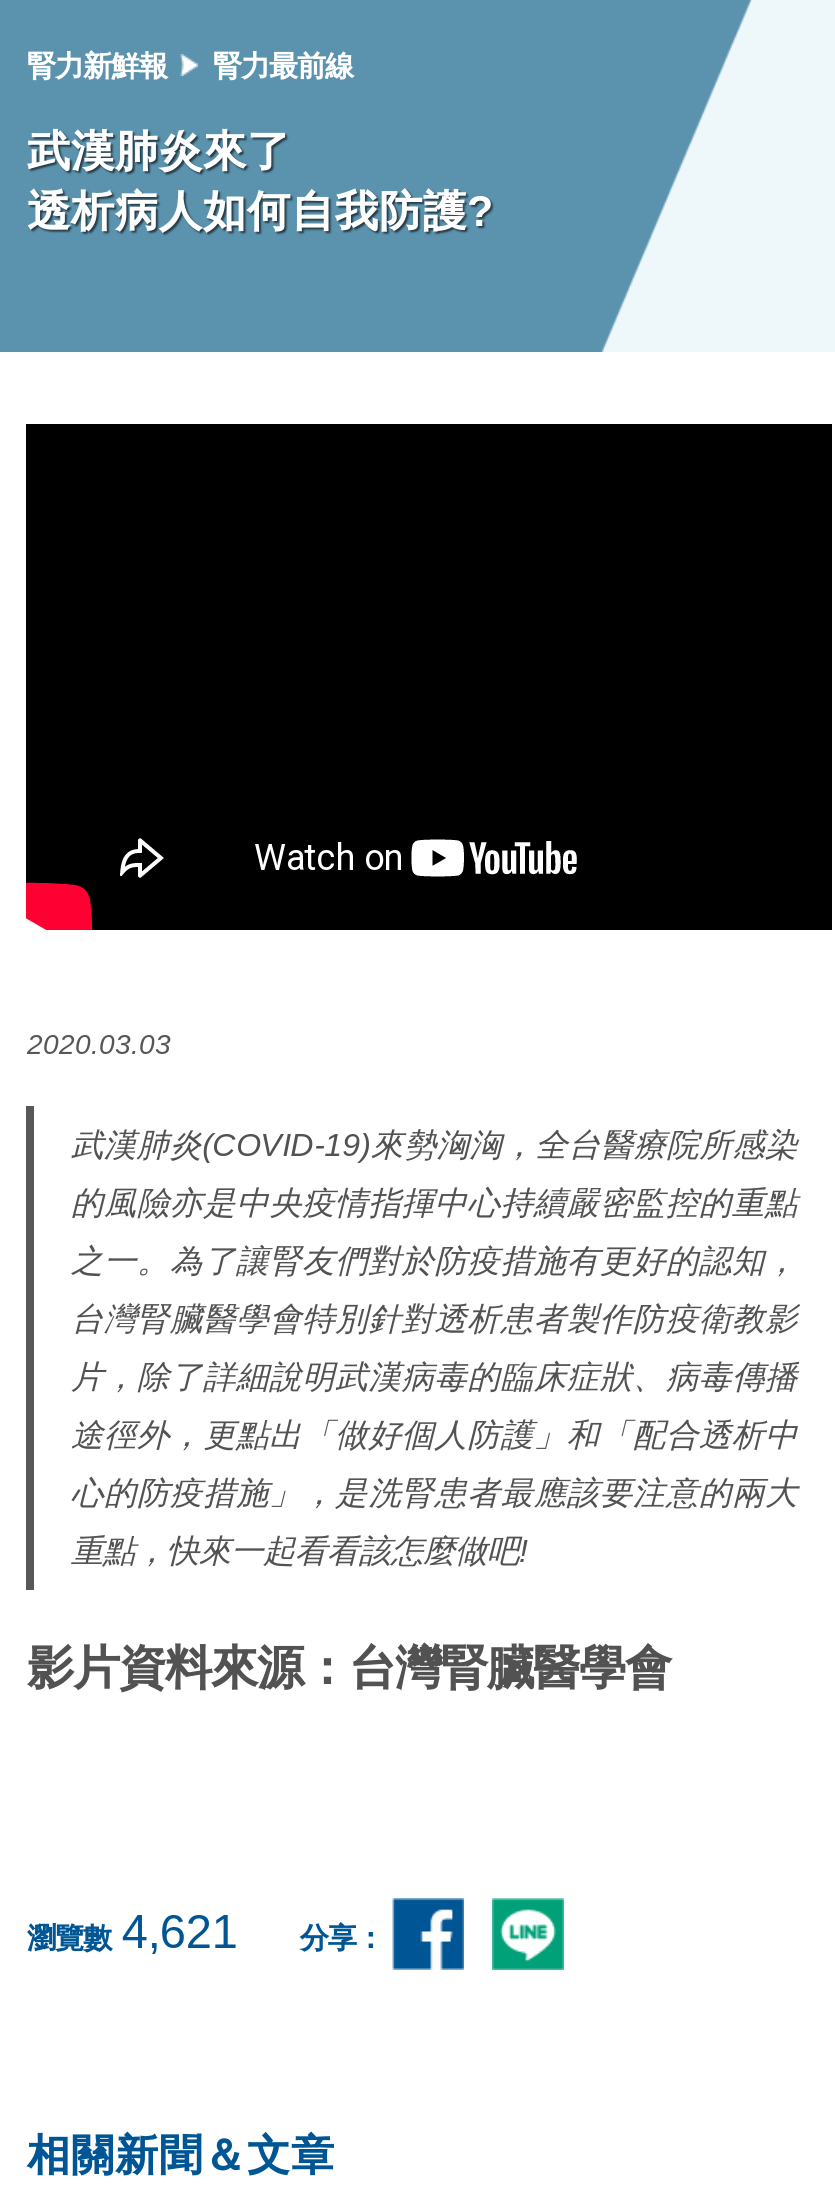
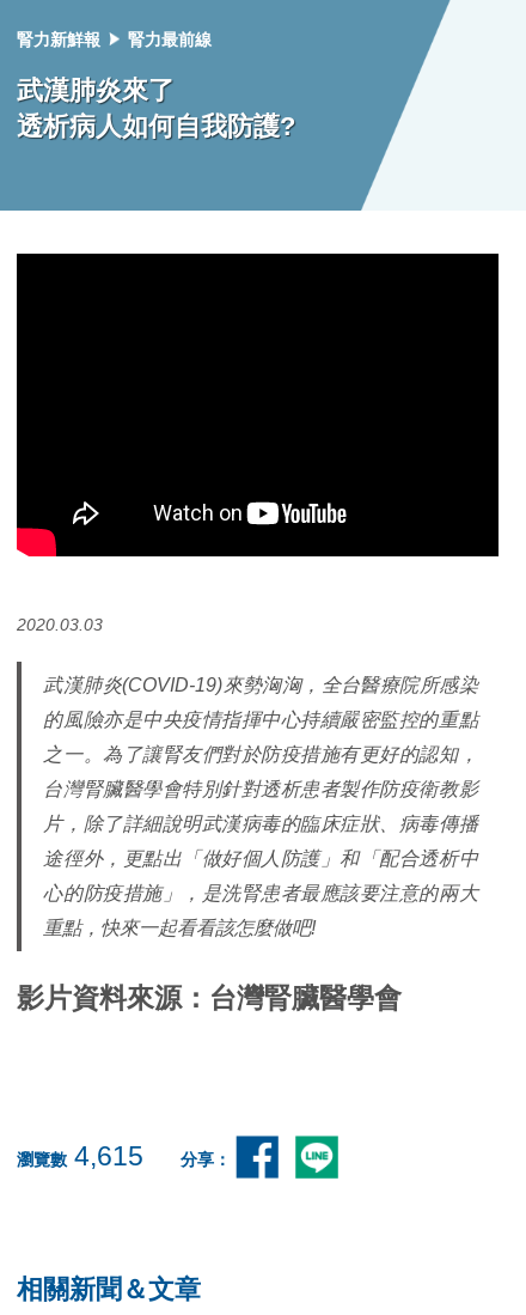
[27,1906,392,1958] 瀏覽數 4,621 分享： -> [17,1140,235,1172] 瀏覽數 4,615 分享：

